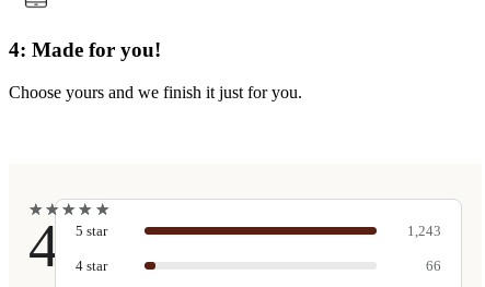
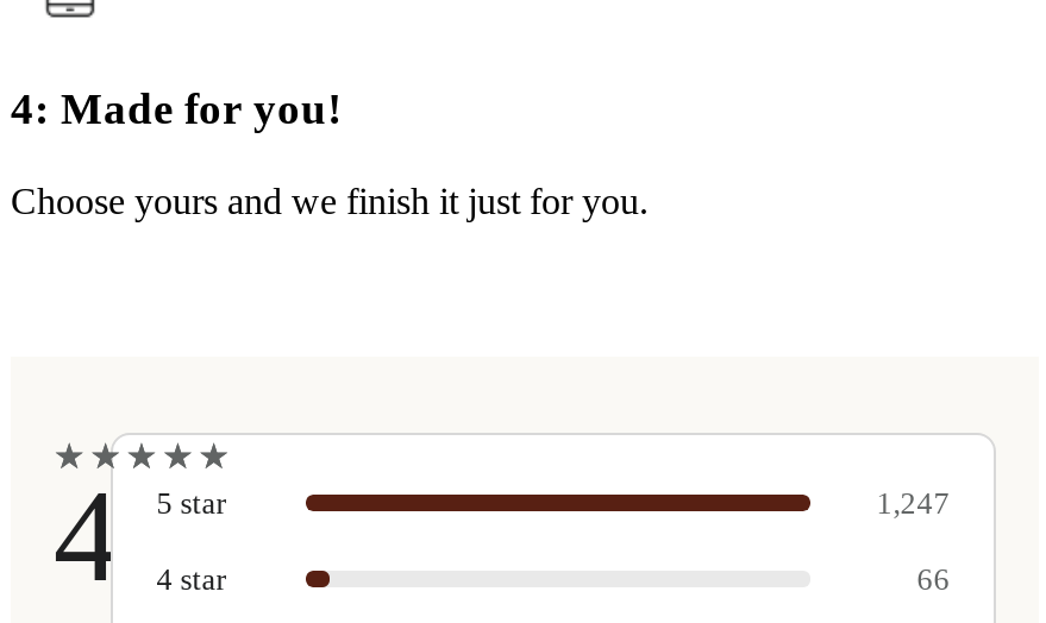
[407,222,441,239] 1,243 -> [876,485,950,520] 1,247

